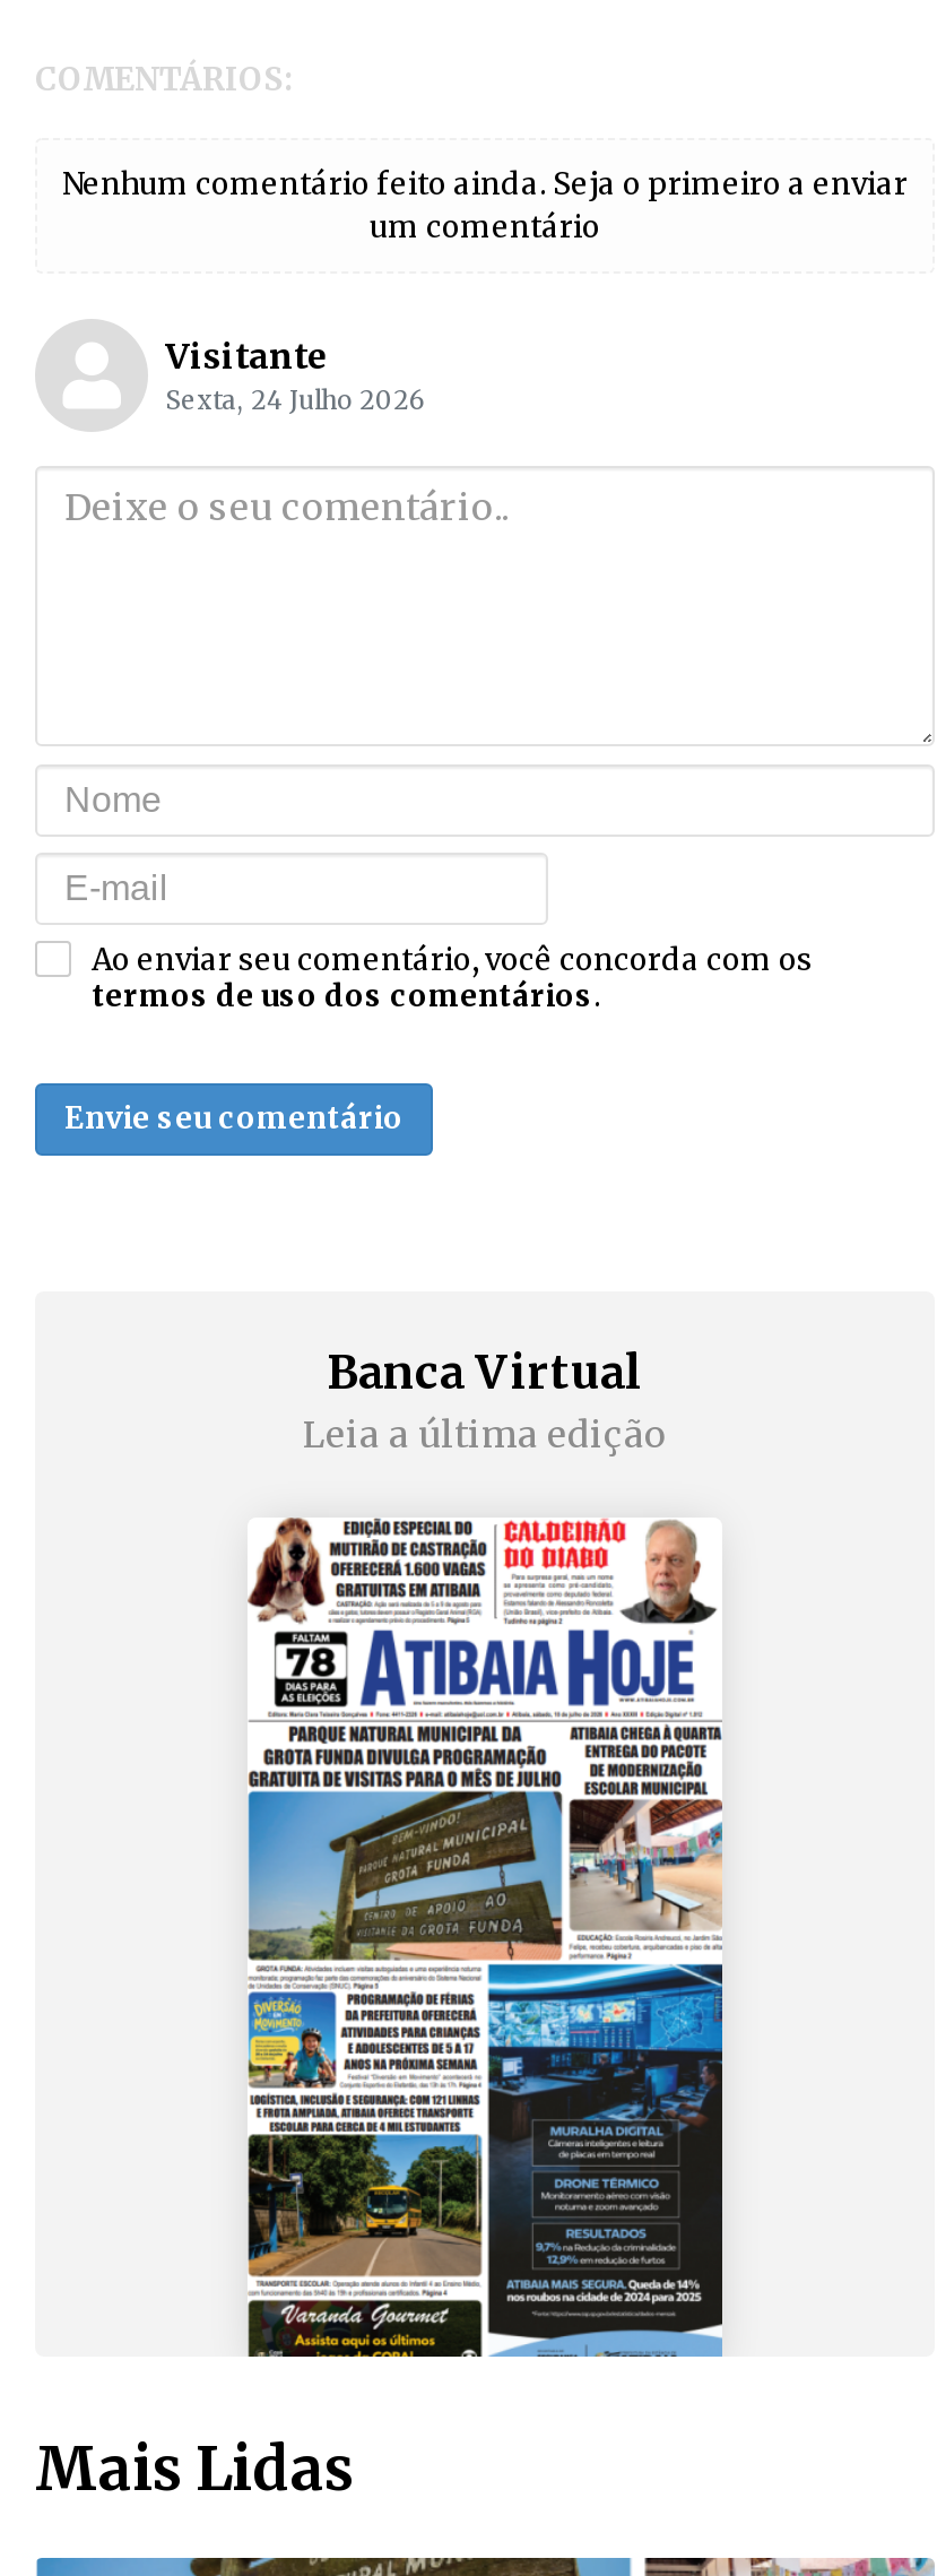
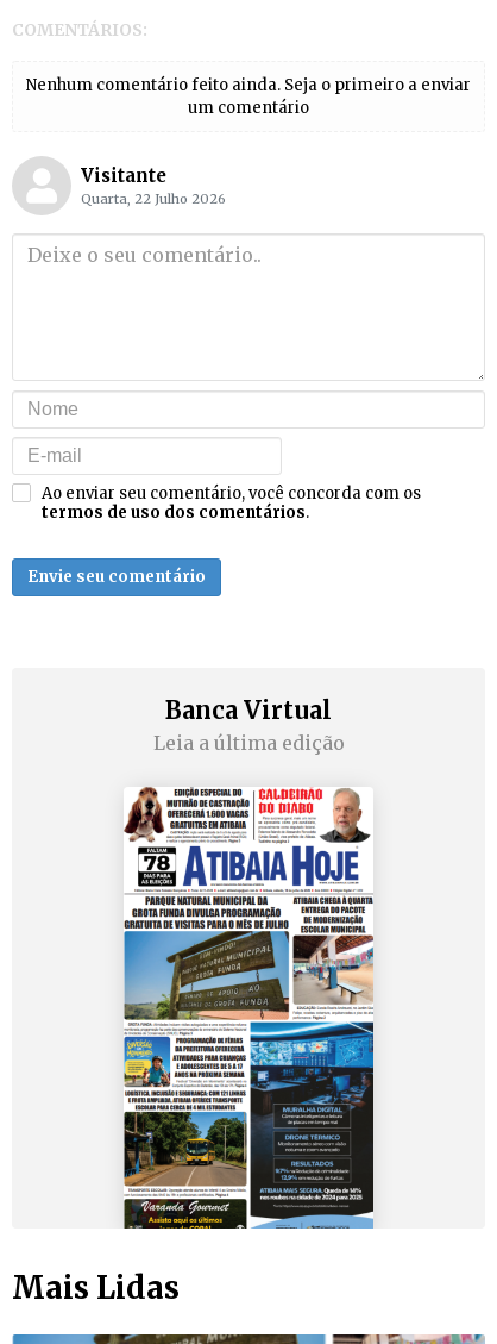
[165,384,425,416] Sexta, 24 Julho 2026 -> [80,190,225,207] Quarta, 22 Julho 2026

